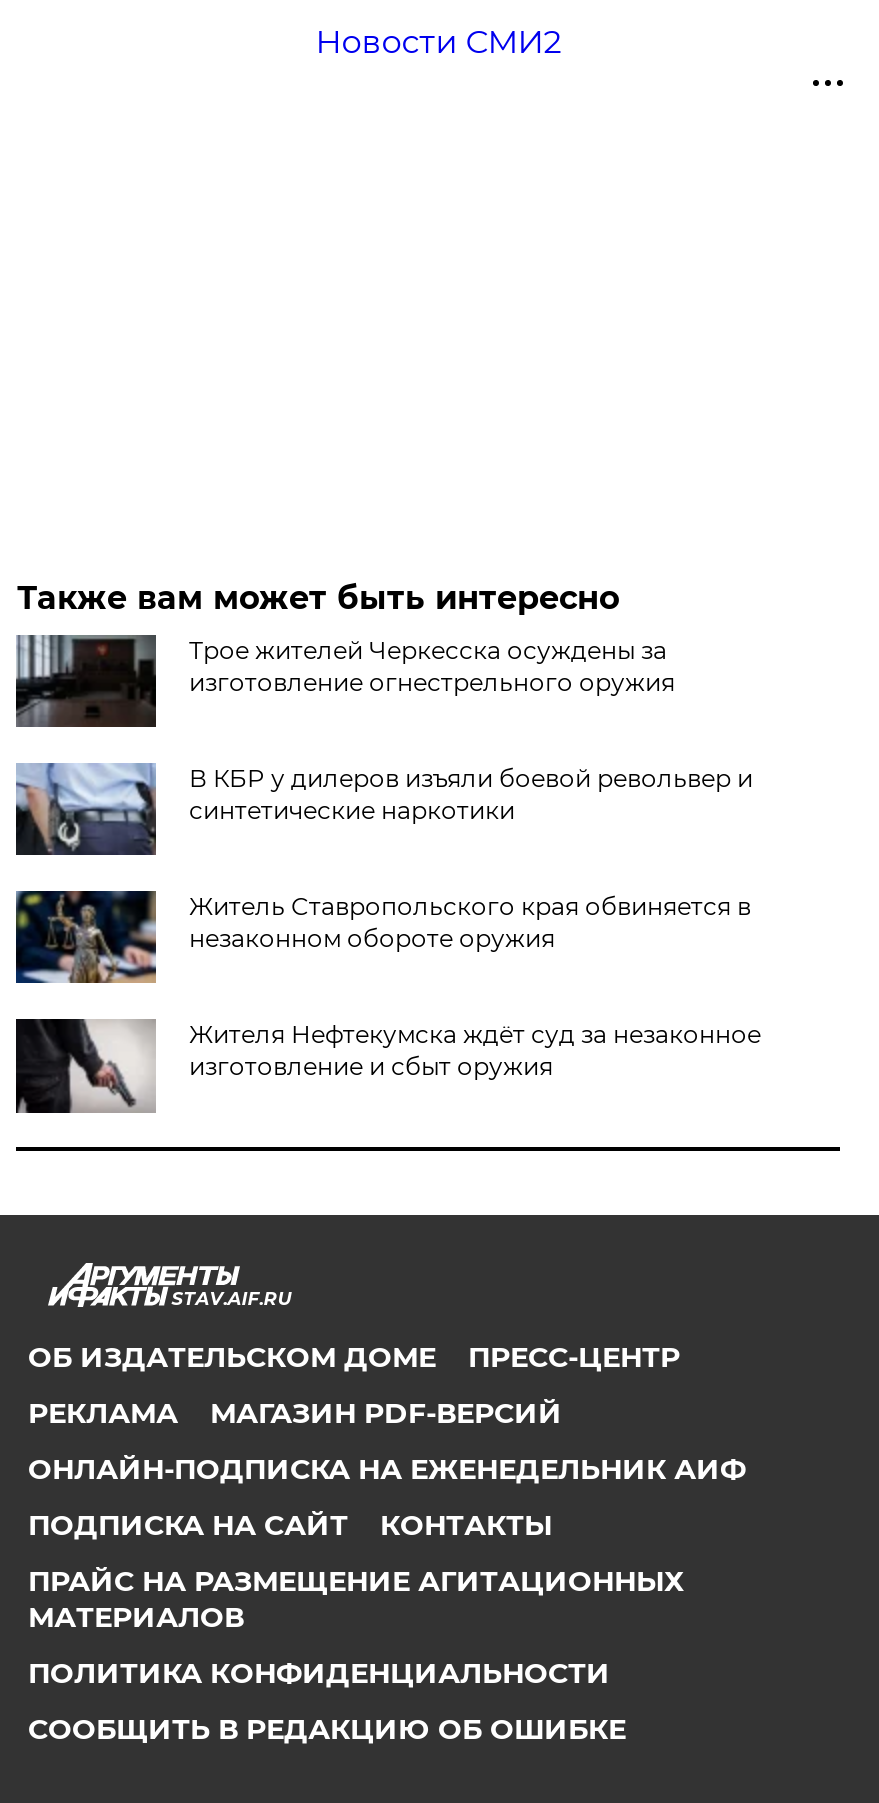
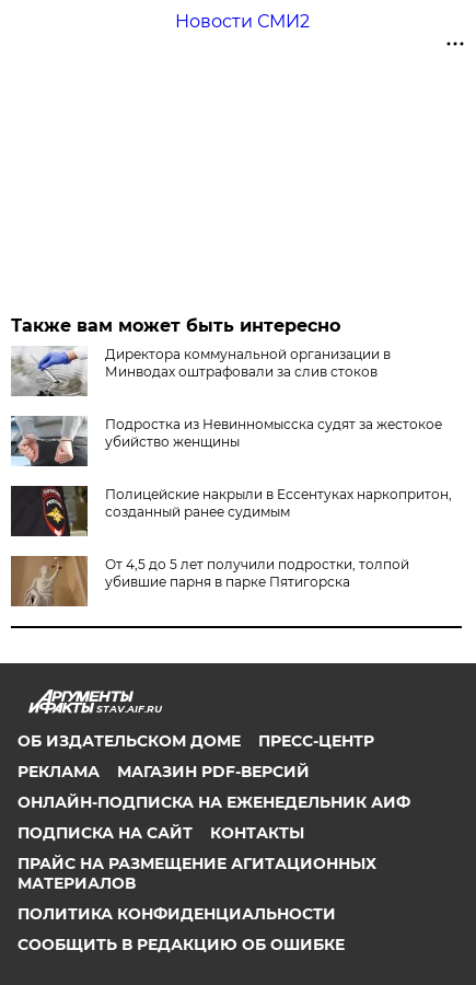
[16,633,675,727] [image] | Трое жителей Черкесска осуждены за | изготовление огнестрельного оружия -> [11,346,391,397] [image] | Директора коммунальной организации в | Минводах оштрафовали за слив стоков
[14,763,753,857] [image] | В КБР у дилеров изъяли боевой револьвер и | синтетические наркотики -> [10,416,443,466] [image] | Подростка из Невинномысска судят за жестокое | убийство женщины
[16,891,751,985] [image] | Житель Ставропольского края обвиняется в | незаконном обороте оружия -> [11,486,452,537] [image] | Полицейские накрыли в Ессентуках наркопритон, | созданный ранее судимым
[14,1017,761,1115] [image] | Жителя Нефтекумска ждёт суд за незаконное | изготовление и сбыт оружия -> [10,555,410,607] [image] | От 4,5 до 5 лет получили подростки, толпой | убившие парня в парке Пятигорска

